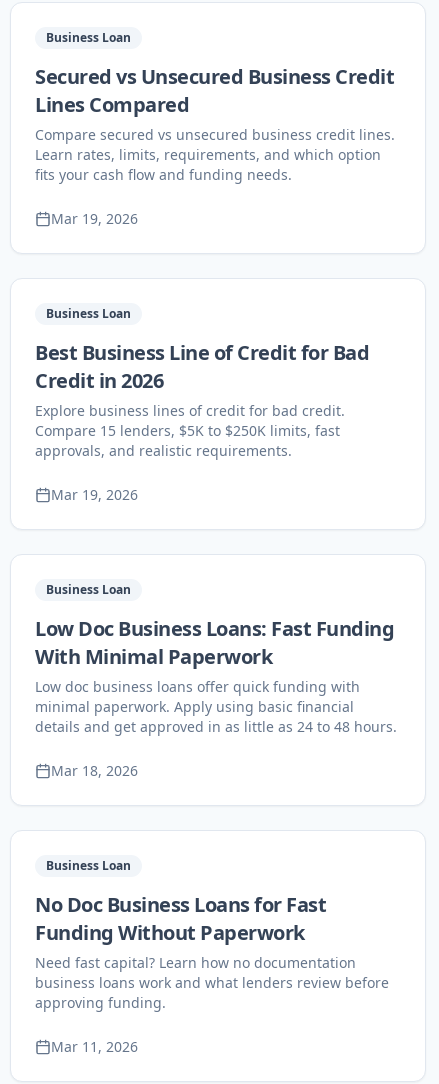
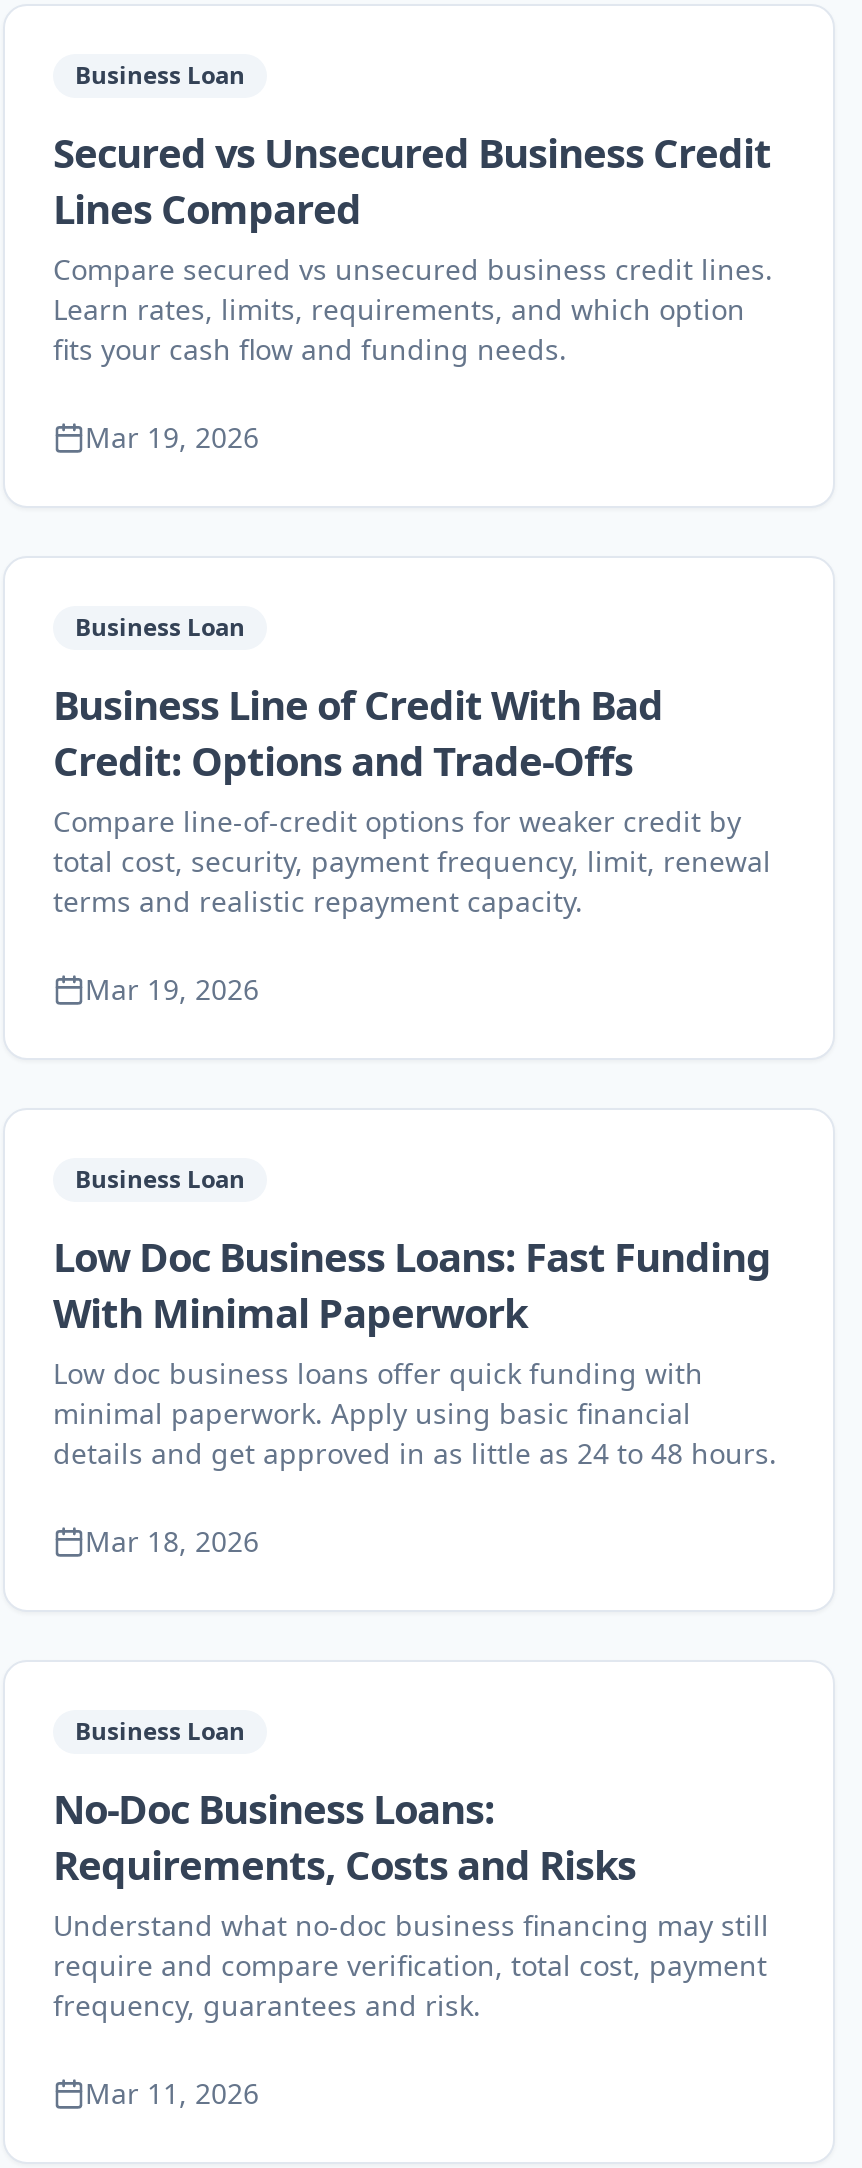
[35,339,369,460] Best Business Line of Credit for Bad | Credit in 2026 | Explore business lines of credit for bad credit. | Compare 15 lenders, $5K to $250K limits, fast | approvals, and realistic requirements. -> [53,678,771,920] Business Line of Credit With Bad | Credit: Options and Trade-Offs | Compare line-of-credit options for weaker credit by | total cost, security, payment frequency, limit, renewal | terms and realistic repayment capacity.
[35,891,389,1012] No Doc Business Loans for Fast | Funding Without Paperwork | Need fast capital? Learn how no documentation | business loans work and what lenders review before | approving funding. -> [53,1782,769,2024] No-Doc Business Loans: | Requirements, Costs and Risks | Understand what no-doc business financing may still | require and compare verification, total cost, payment | frequency, guarantees and risk.

